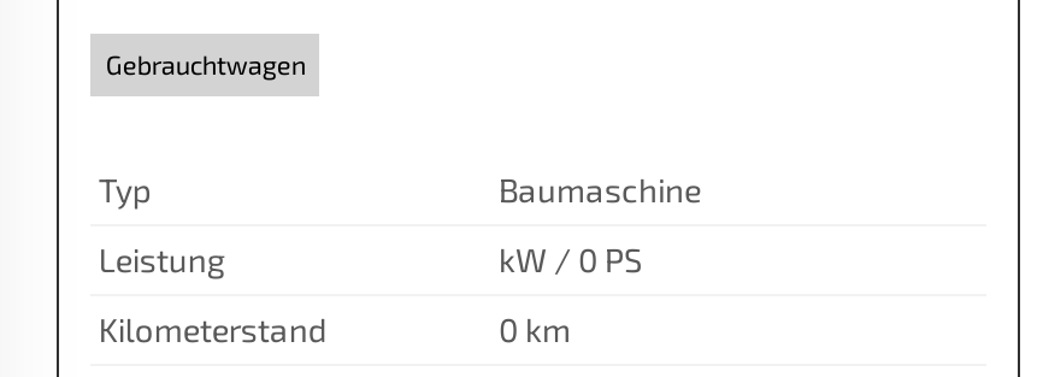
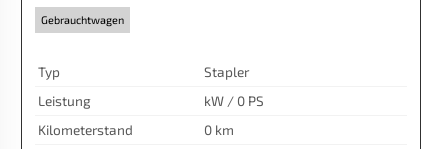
[499,169,701,210] Baumaschine -> [204,63,249,80] Stapler

